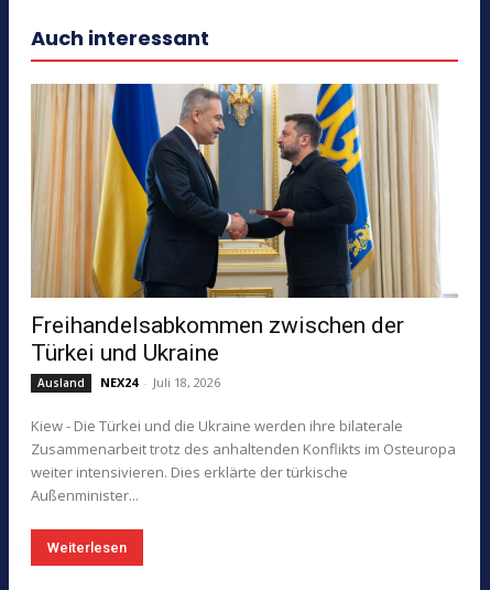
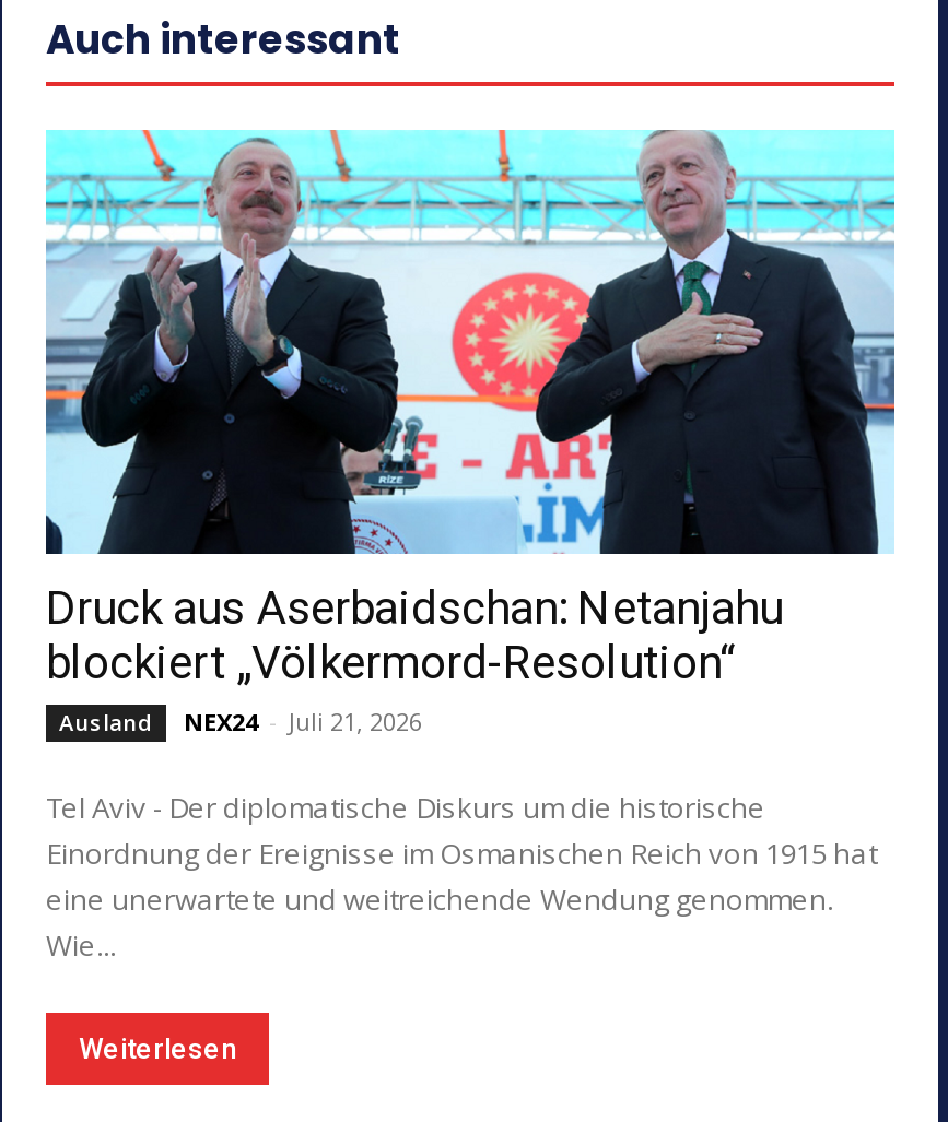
[30,83,458,366] [image] | Freihandelsabkommen zwischen der | Türkei und Ukraine -> [44,128,897,689] [image] | Druck aus Aserbaidschan: Netanjahu | blockiert „Völkermord-Resolution“
[37,374,220,390] Ausland NEX24 - Juli 18, 2026 -> [59,705,422,737] Ausland NEX24 - Juli 21, 2026
[31,416,456,505] Kiew - Die Türkei und die Ukraine werden ihre bilaterale | Zusammenarbeit trotz des anhaltenden Konflikts im Osteuropa | weiter intensivieren. Dies erklärte der türkische | Außenminister... -> [46,788,877,965] Tel Aviv - Der diplomatische Diskurs um die historische | Einordnung der Ereignisse im Osmanischen Reich von 1915 hat | eine unerwartete und weitreichende Wendung genommen. | Wie...

